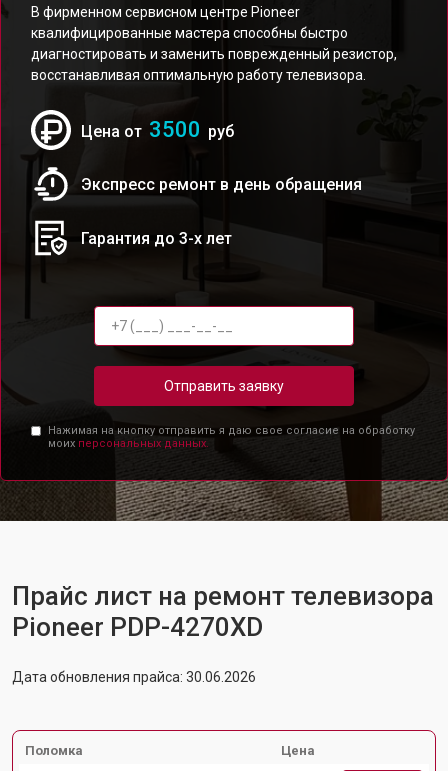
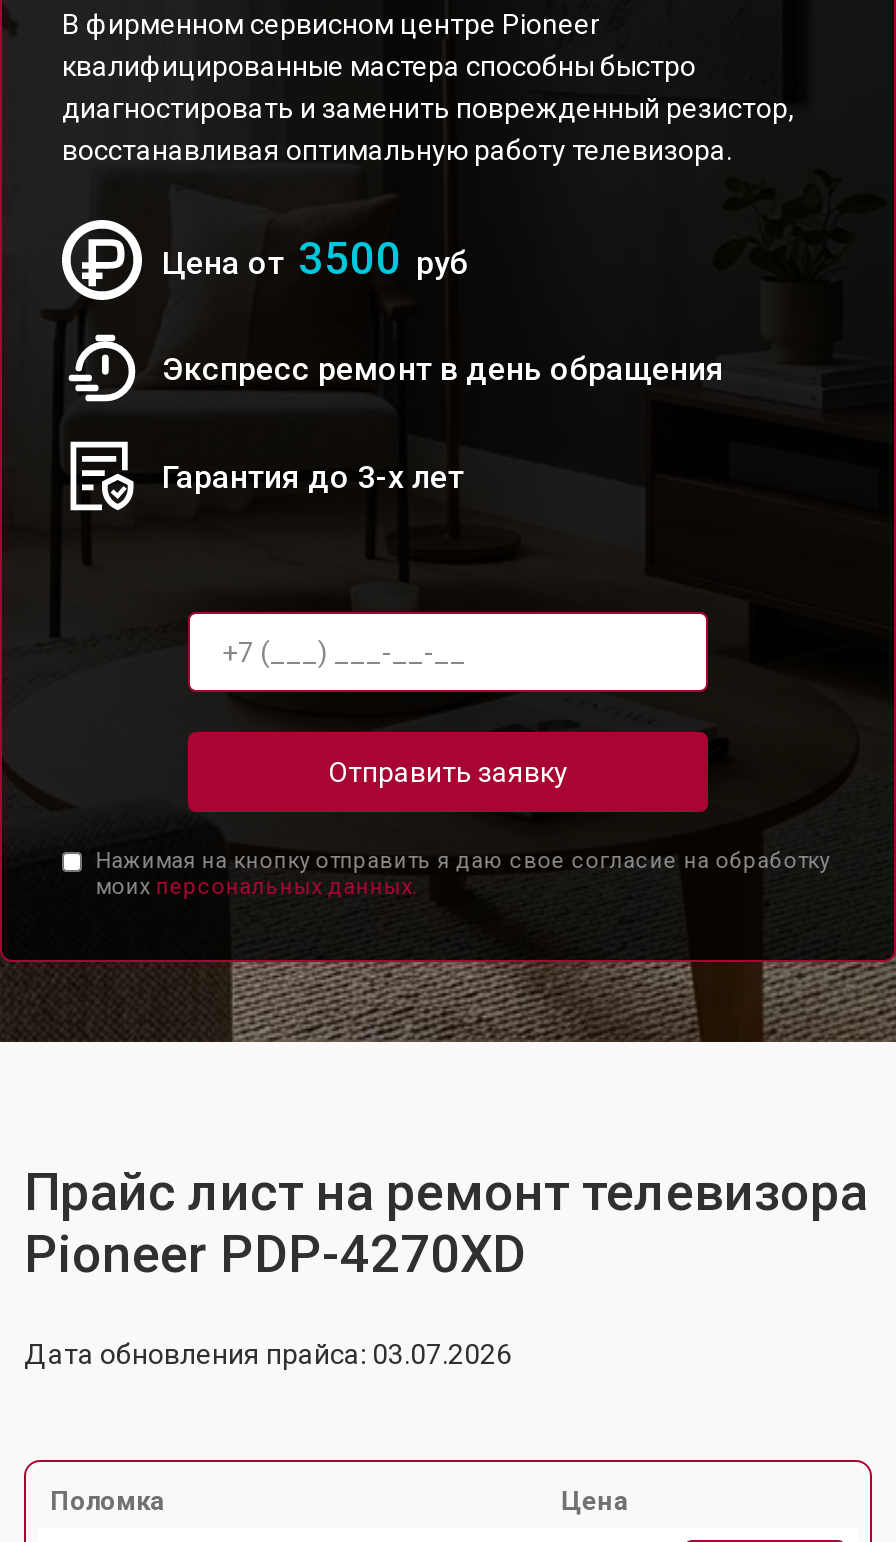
[12,669,256,685] Дата обновления прайса: 30.06.2026 -> [24,1338,512,1370] Дата обновления прайса: 03.07.2026

